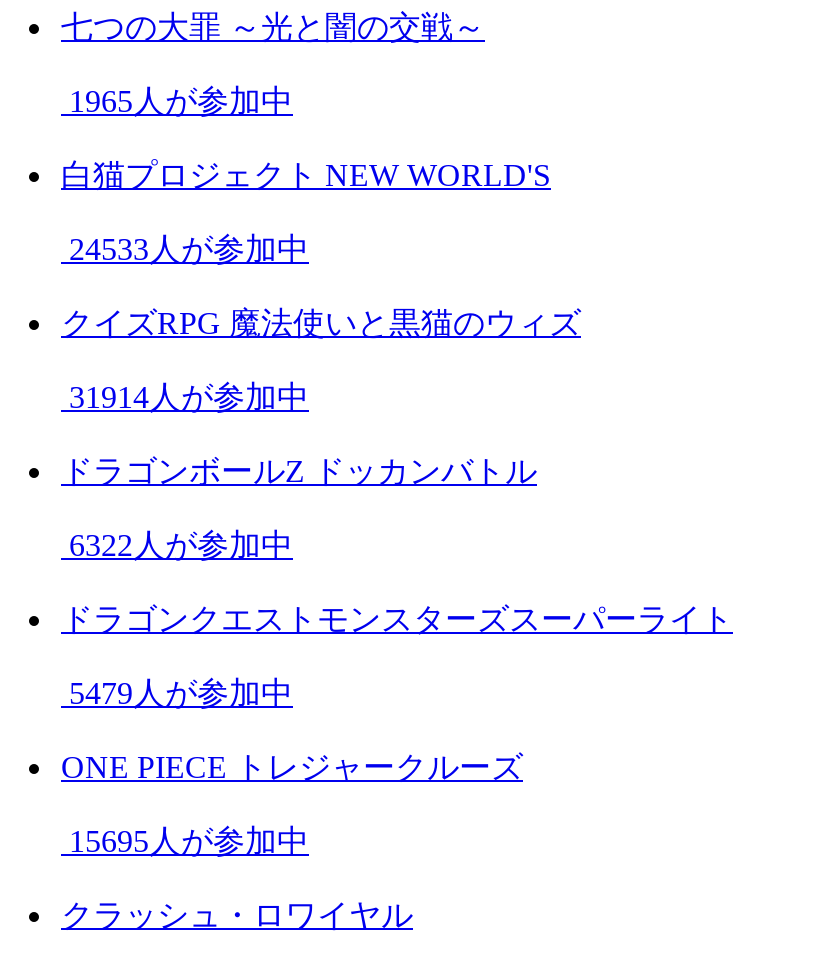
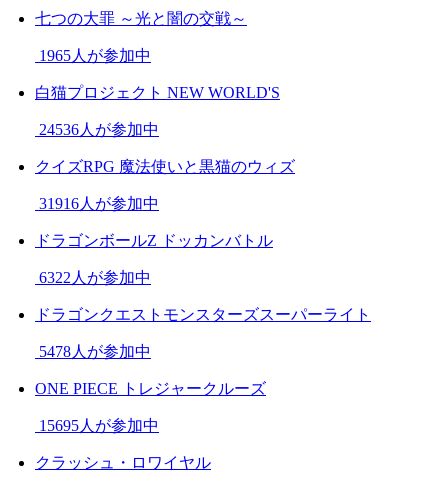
[69,232,309,266] 24533人が参加中 -> [39,121,159,138] 24536人が参加中
[69,380,309,414] 31914人が参加中 -> [39,195,159,212] 31916人が参加中
[69,676,293,710] 5479人が参加中 -> [39,343,151,360] 5478人が参加中

